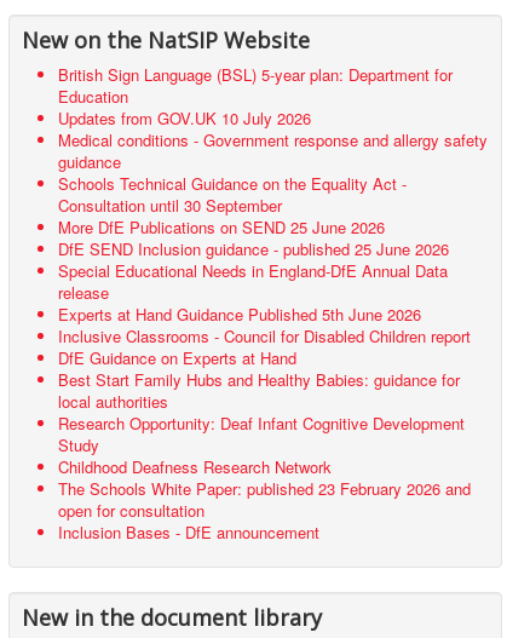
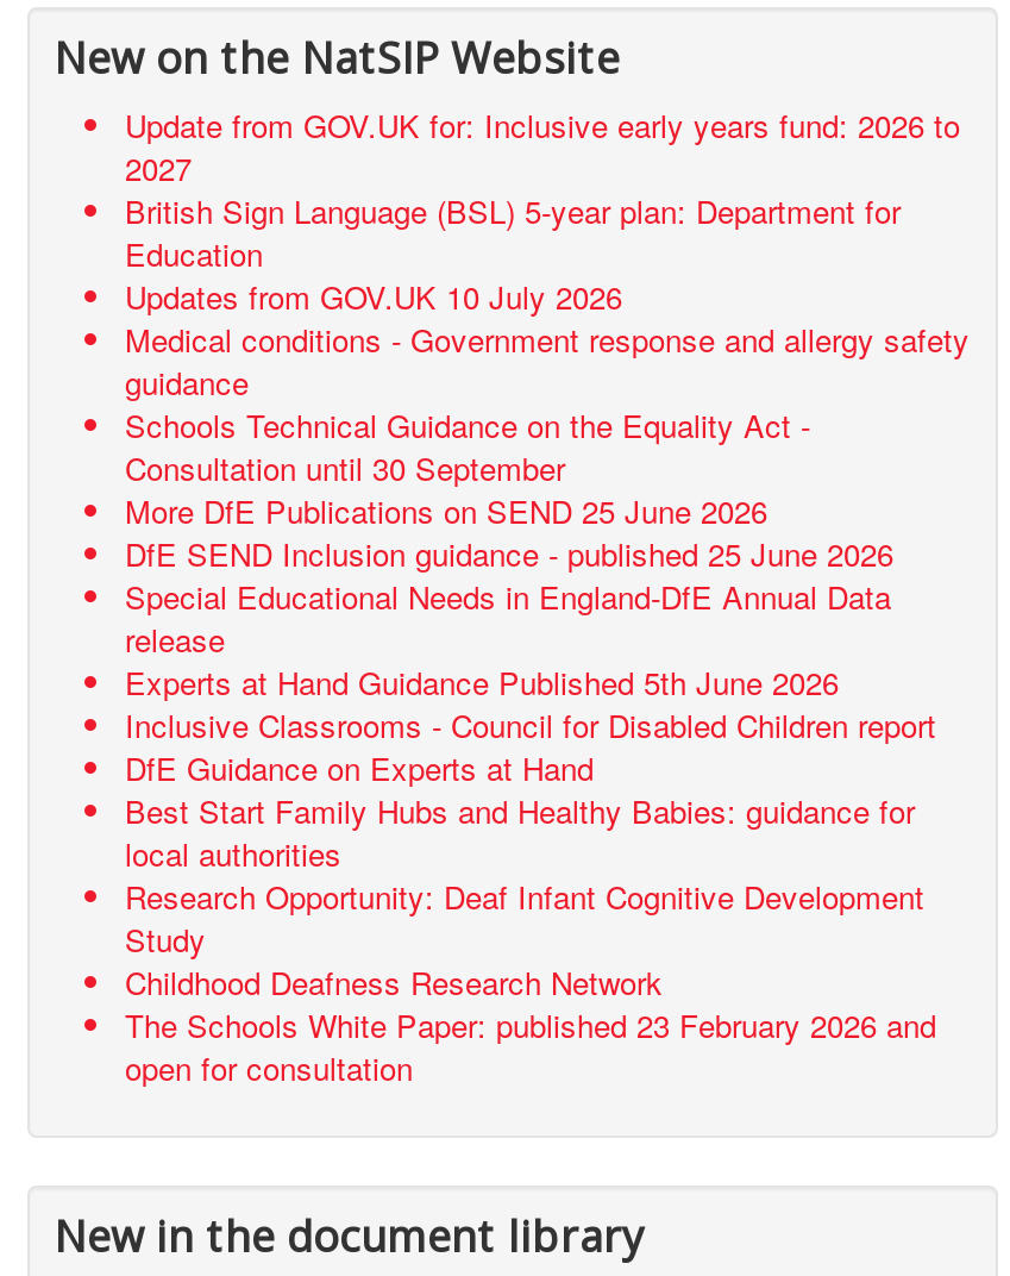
none -> [125,101,960,189] Update from GOV.UK for: Inclusive early years fund: 2026 to | 2027
moved [58,62,488,521] -> [125,187,970,1089]: British Sign Language (BSL) 5-year plan: Department for | Education | Updates from GOV.UK 10 July 2026 | ... | The Schools White Paper: published 23 February 2026 and | open for consultation
[58,520,319,543] Inclusion Bases - DfE announcement -> none

